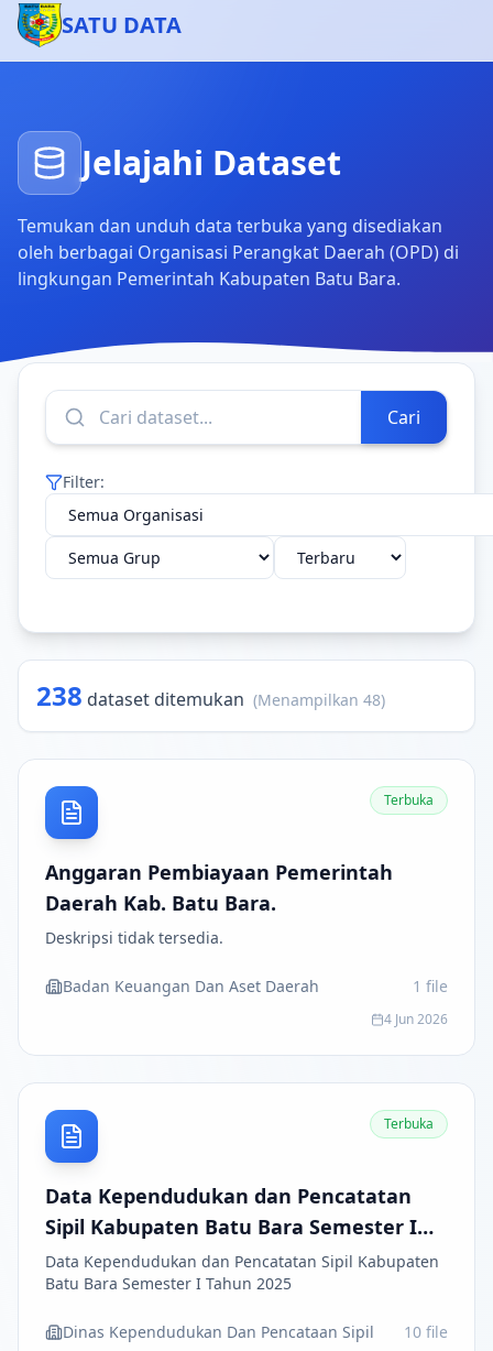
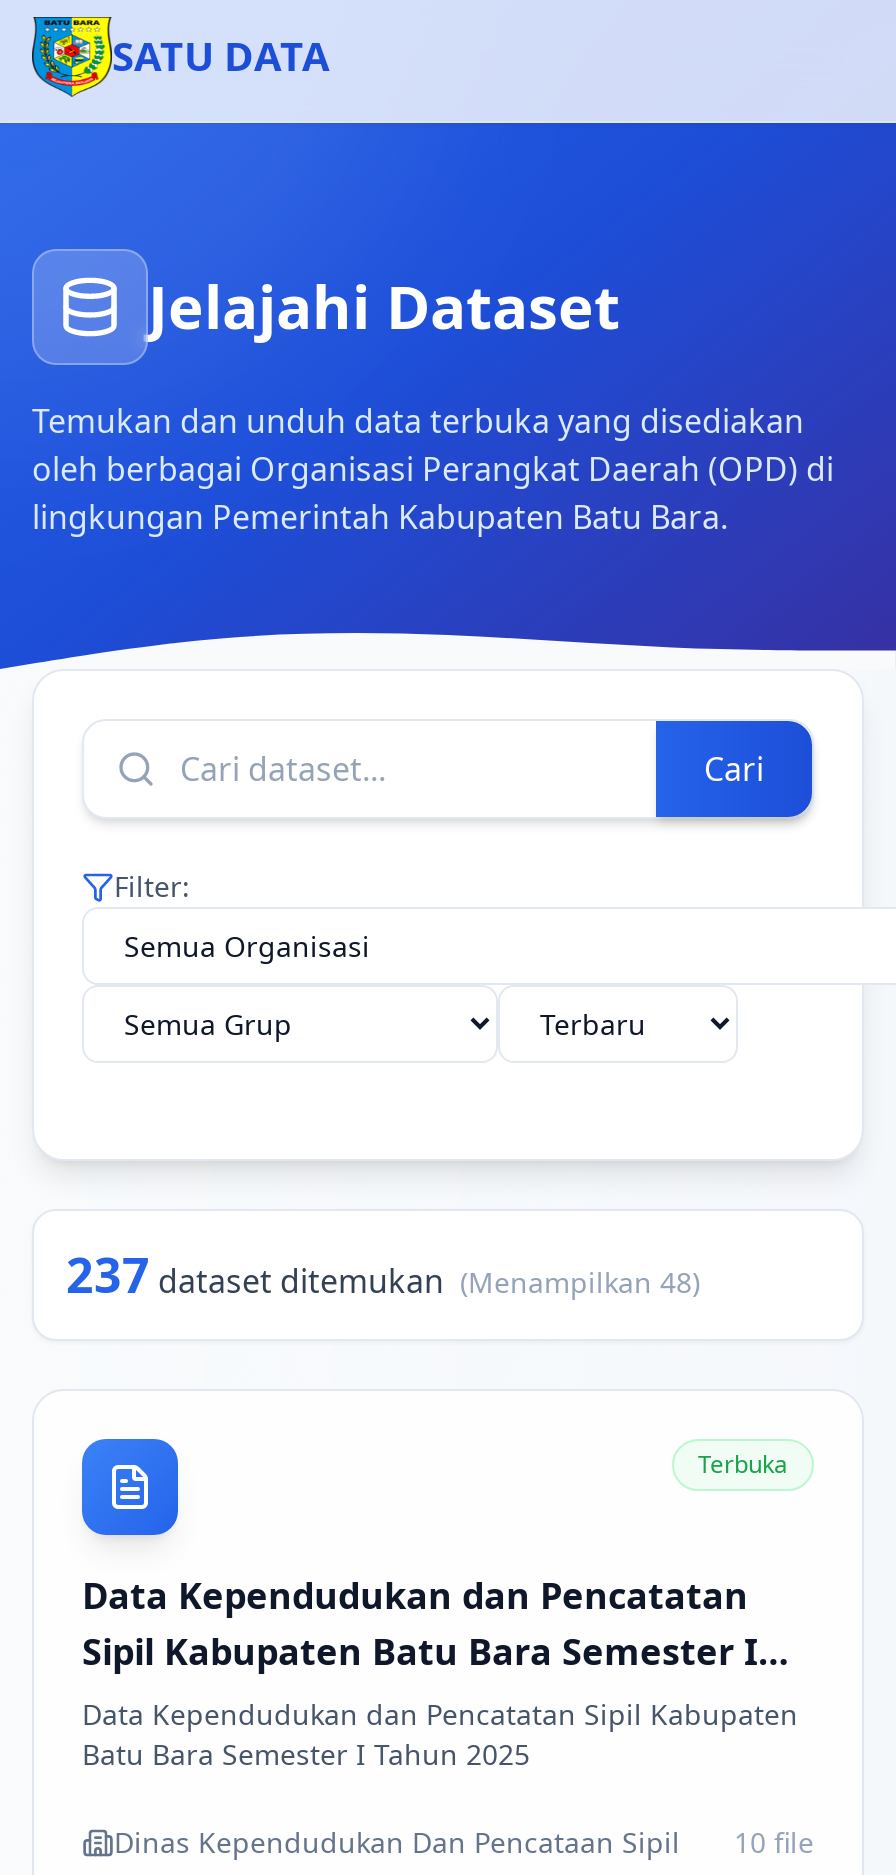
[36,677,448,1028] 238 dataset ditemukan (Menampilkan 48) | Terbuka | Anggaran Pembiayaan Pemerintah | Daerah Kab. Batu Bara. | Deskripsi tidak tersedia. | Badan Keuangan Dan Aset Daerah | 1 file | 4 Jun 2026 -> [66,1241,700,1307] 237 dataset ditemukan (Menampilkan 48)

